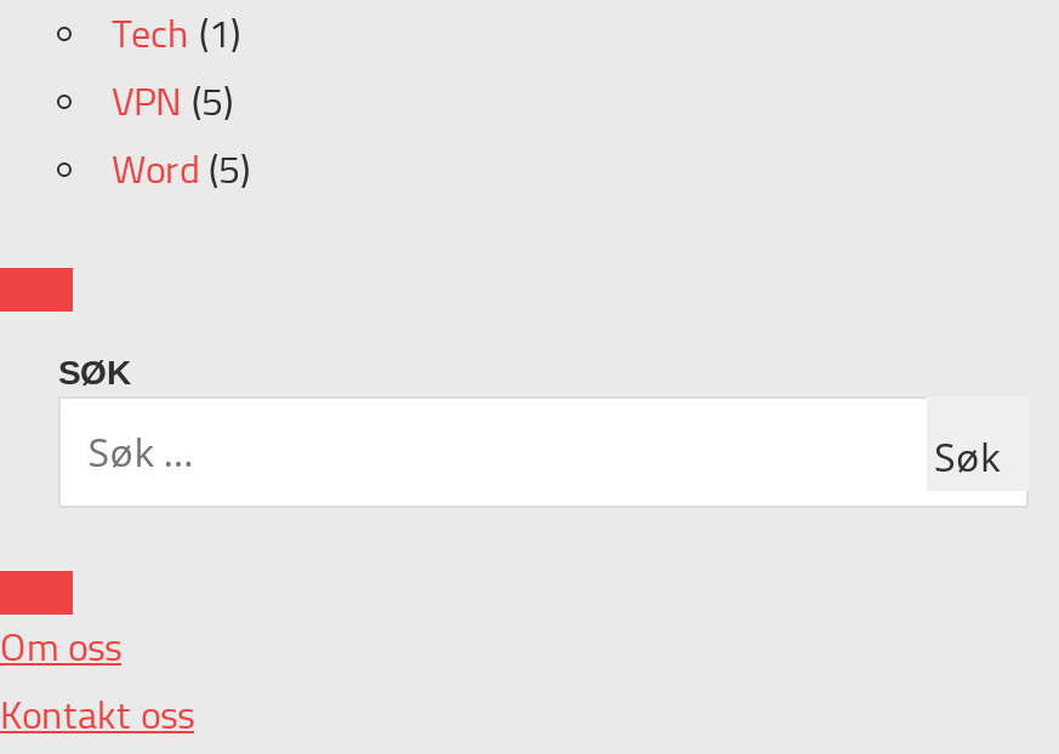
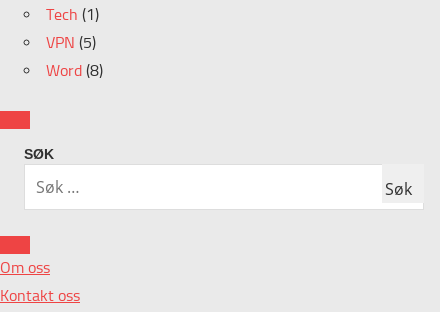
[112,147,250,193] Word (5) -> [46,61,103,80] Word (8)

